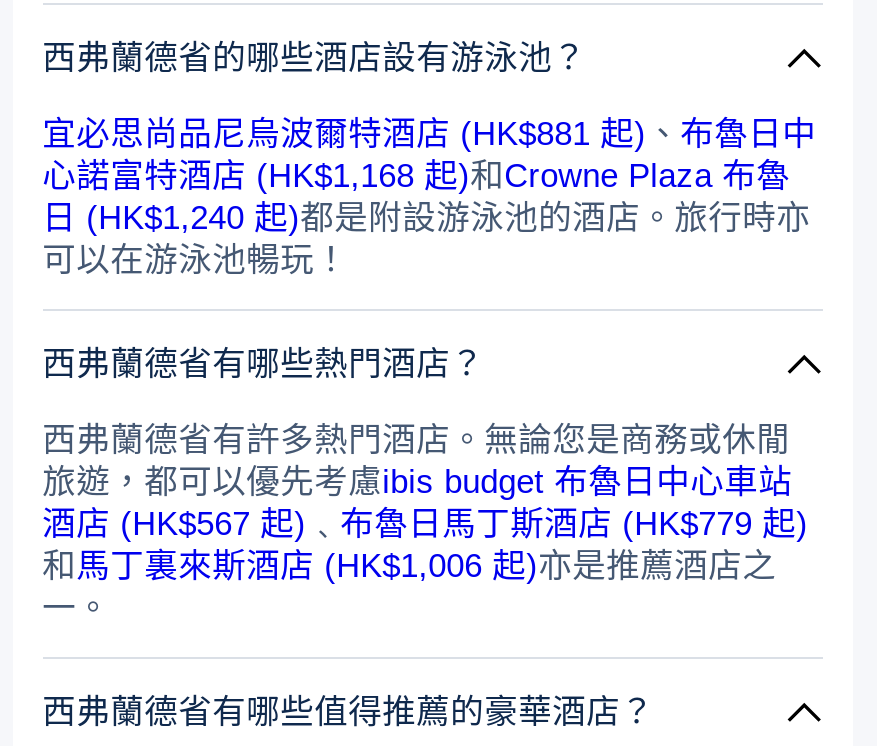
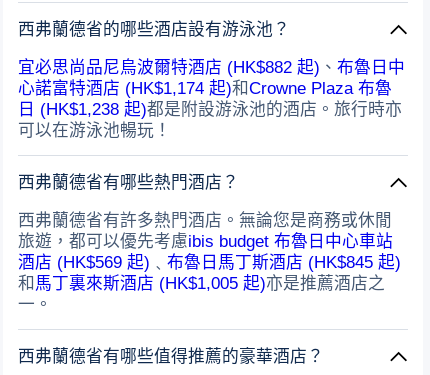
[42,114,816,152] 宜必思尚品尼烏波爾特酒店 (HK$881 起)、布魯日中 -> [18,58,405,77] 宜必思尚品尼烏波爾特酒店 (HK$882 起)、布魯日中
[42,156,790,194] 心諾富特酒店 (HK$1,168 起)和Crowne Plaza 布魯 -> [18,79,392,98] 心諾富特酒店 (HK$1,174 起)和Crowne Plaza 布魯
[42,198,810,236] 日 (HK$1,240 起)都是附設游泳池的酒店。旅行時亦 -> [18,100,402,119] 日 (HK$1,238 起)都是附設游泳池的酒店。旅行時亦
[42,505,808,543] 酒店 (HK$567 起) ﹑布魯日馬丁斯酒店 (HK$779 起) -> [18,253,401,272] 酒店 (HK$569 起) ﹑布魯日馬丁斯酒店 (HK$845 起)
[42,547,776,585] 和馬丁裏來斯酒店 (HK$1,006 起)亦是推薦酒店之 -> [18,274,385,293] 和馬丁裏來斯酒店 (HK$1,005 起)亦是推薦酒店之

